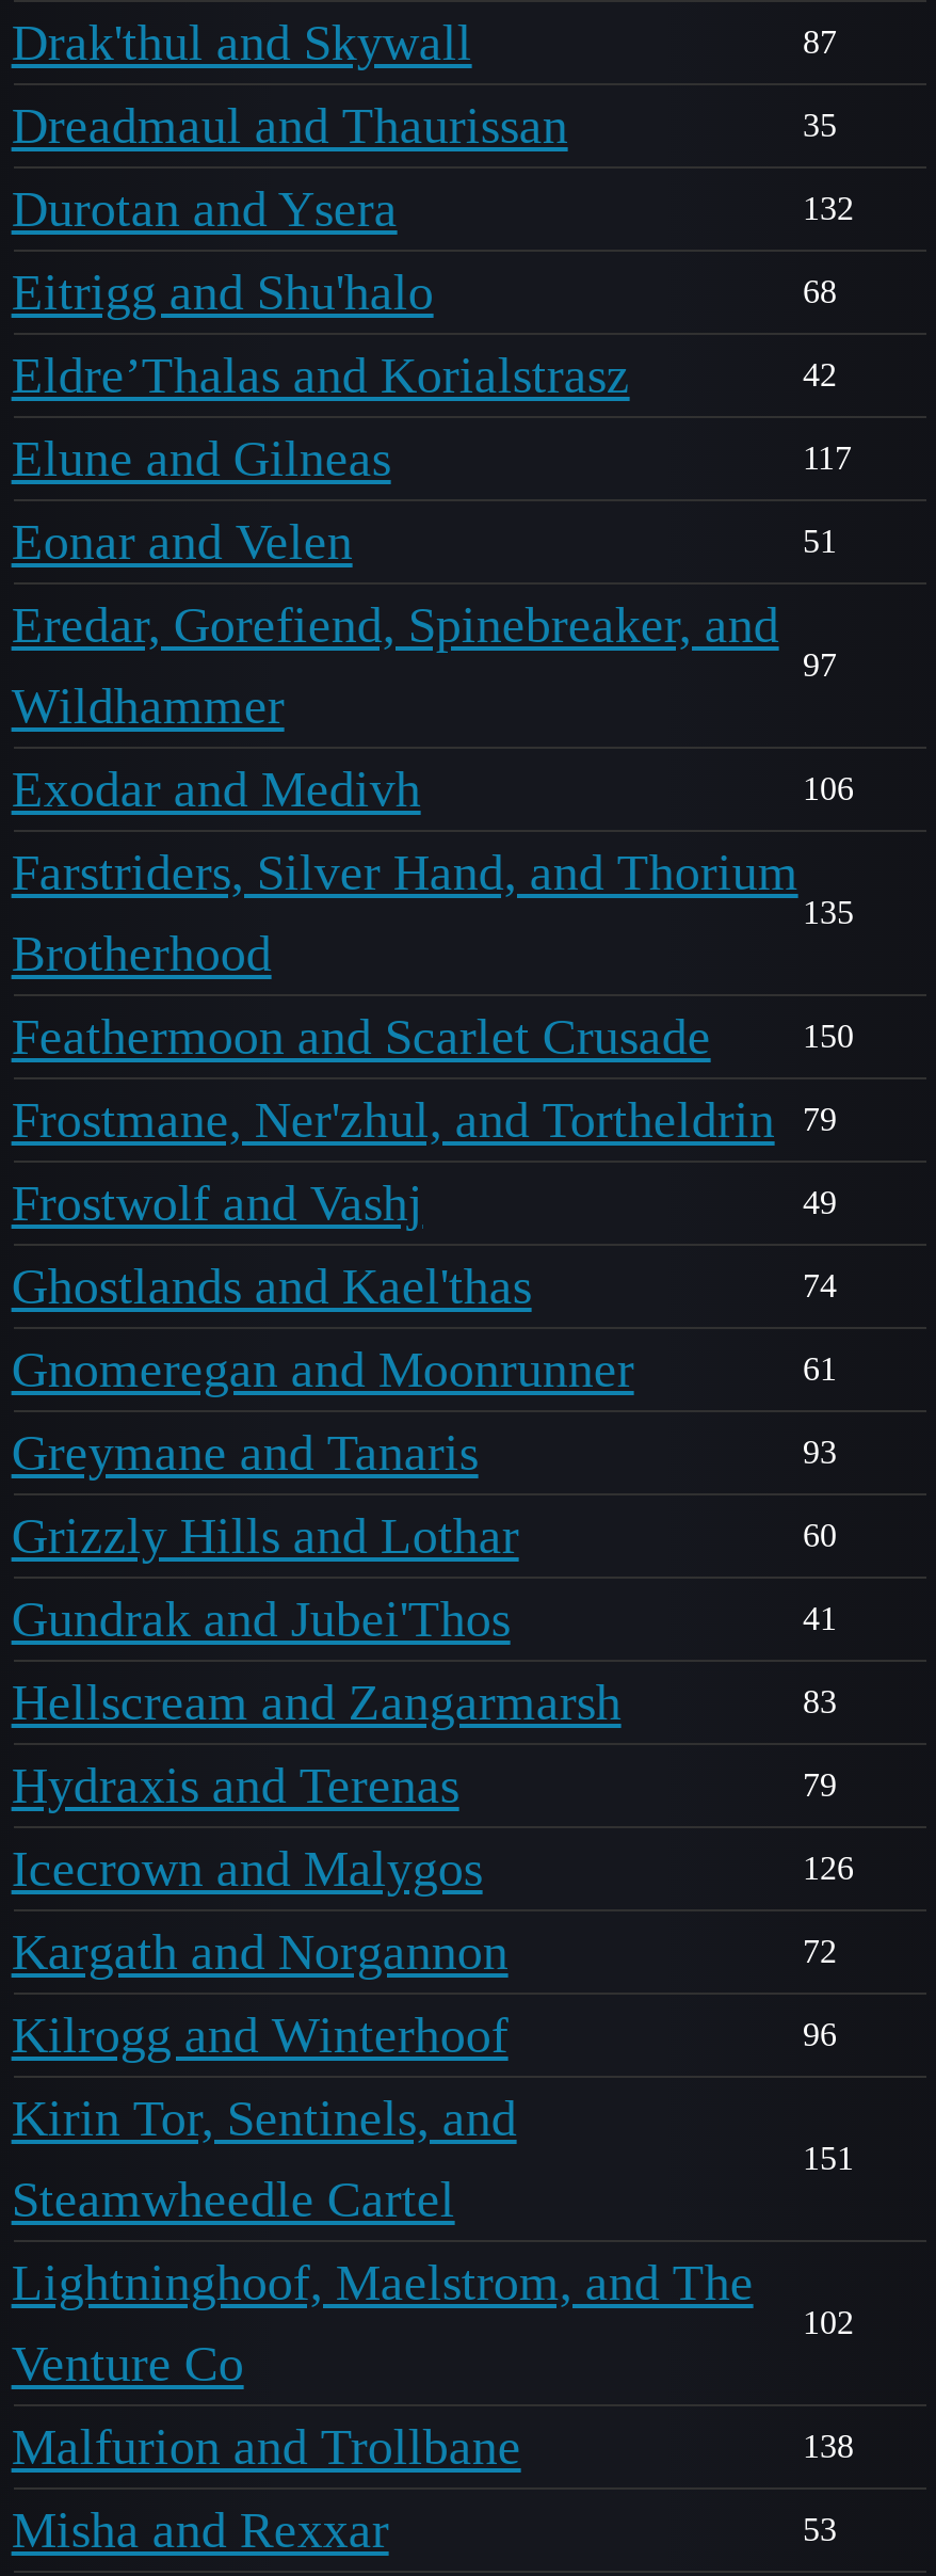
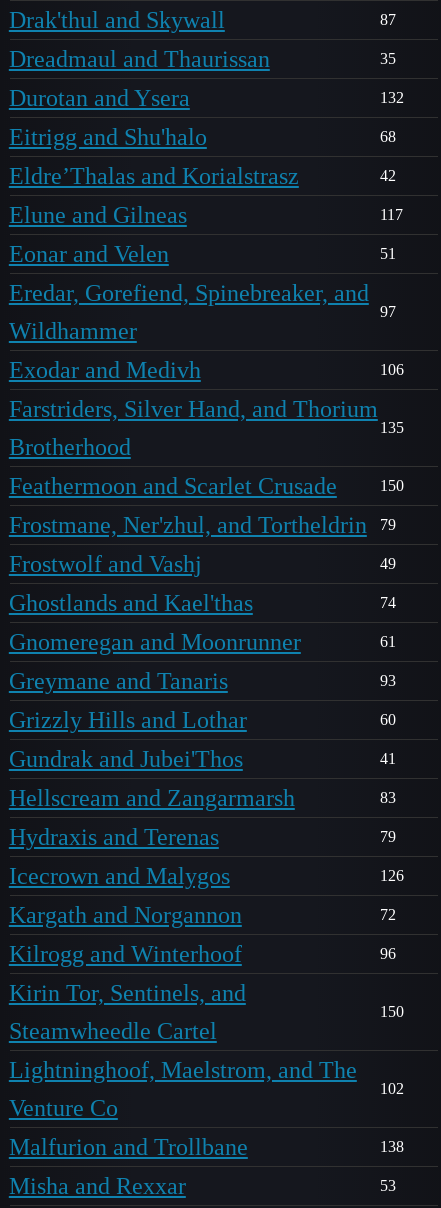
[803,2140,854,2176] 151 -> [380,1003,404,1020] 150

